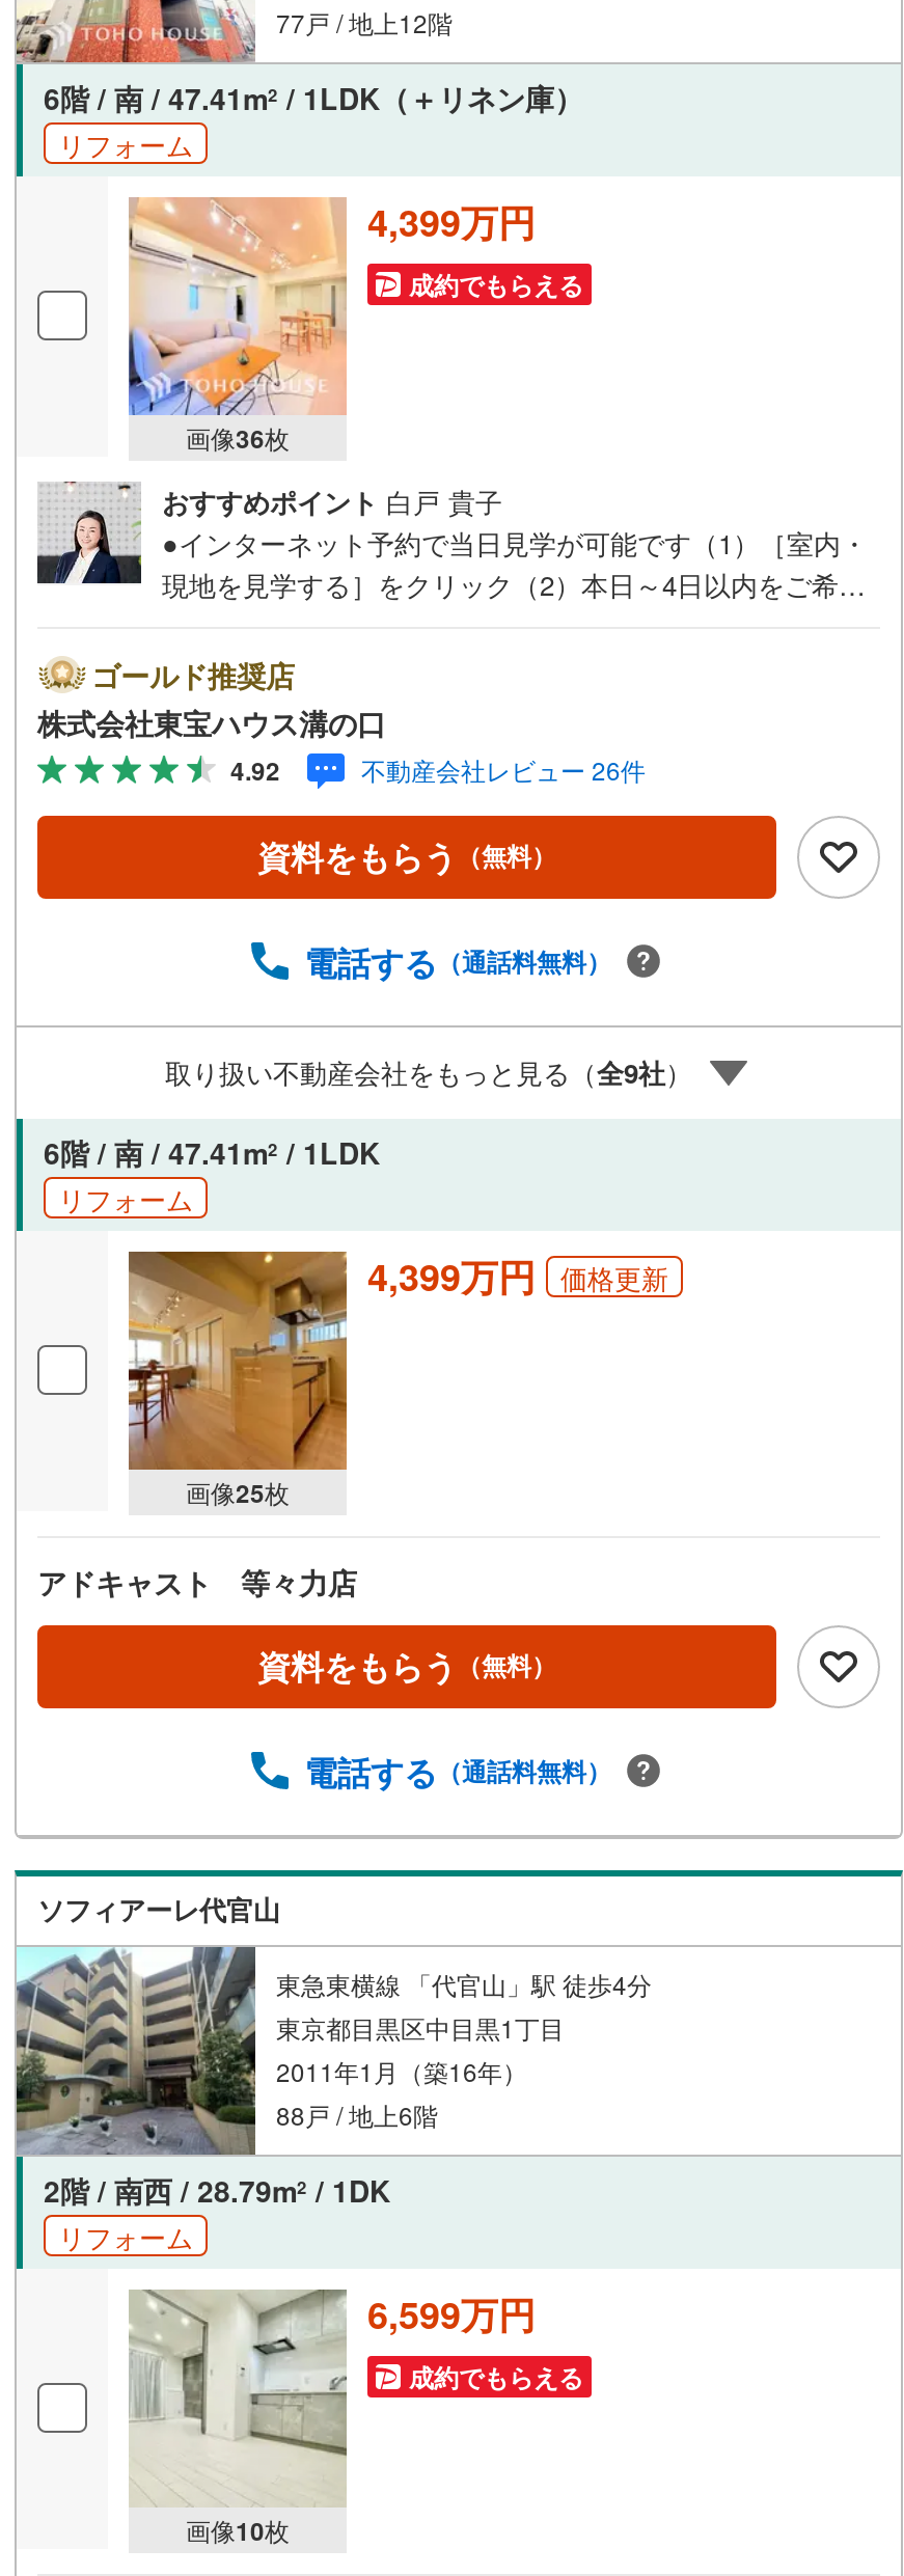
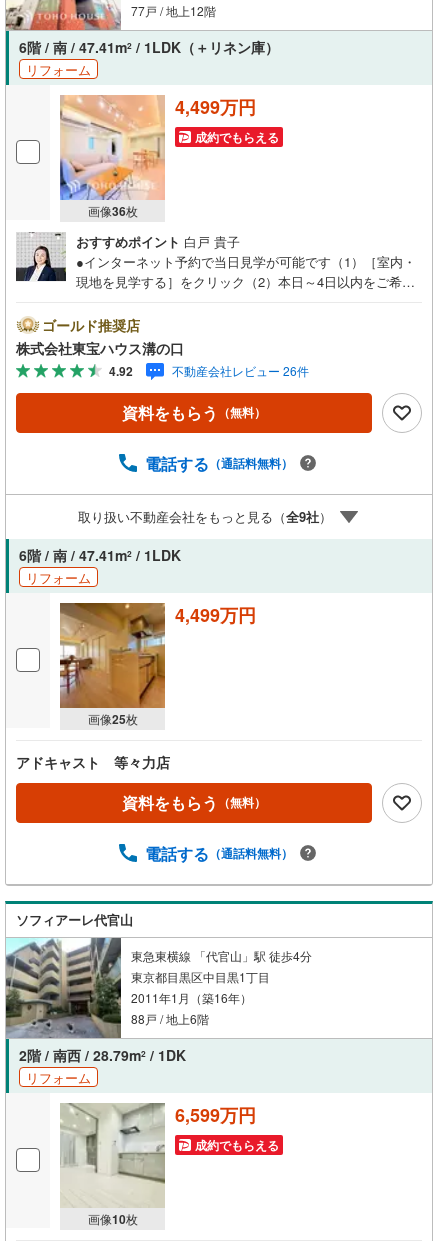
[367,195,536,249] 4,399万円 -> [175,94,256,120] 4,499万円
[367,1249,668,1303] 4,399万円 | 価格更新 -> [175,602,256,628] 4,499万円

